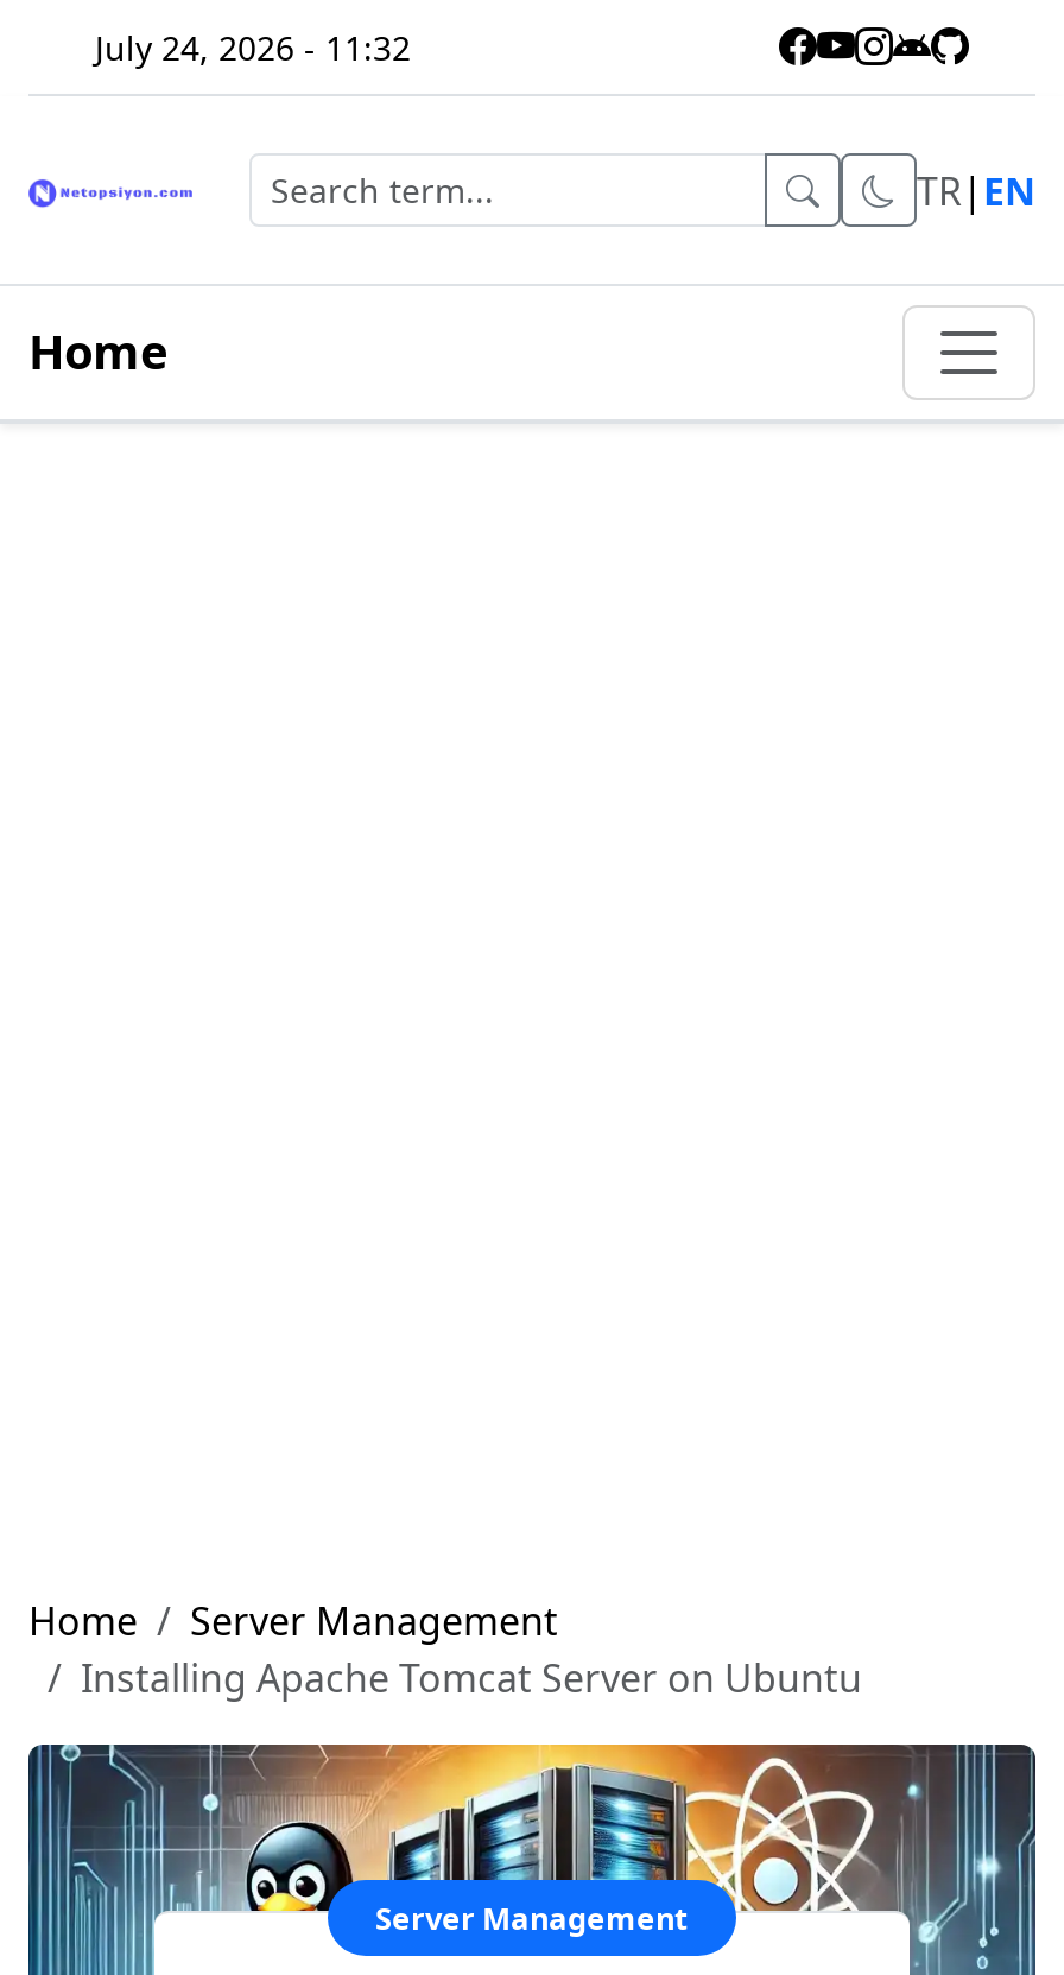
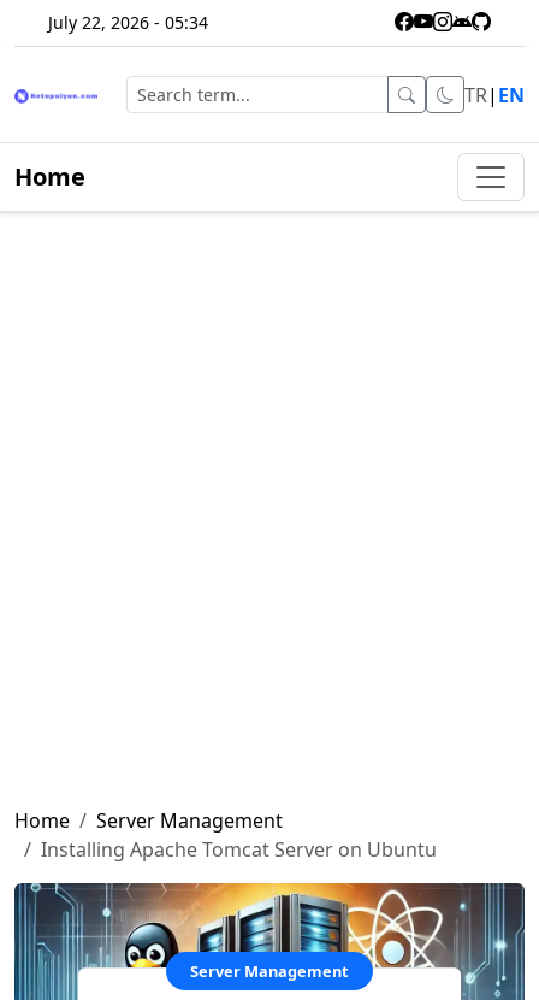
[95,24,411,69] July 24, 2026 - 11:32 -> [48,10,208,33] July 22, 2026 - 05:34

